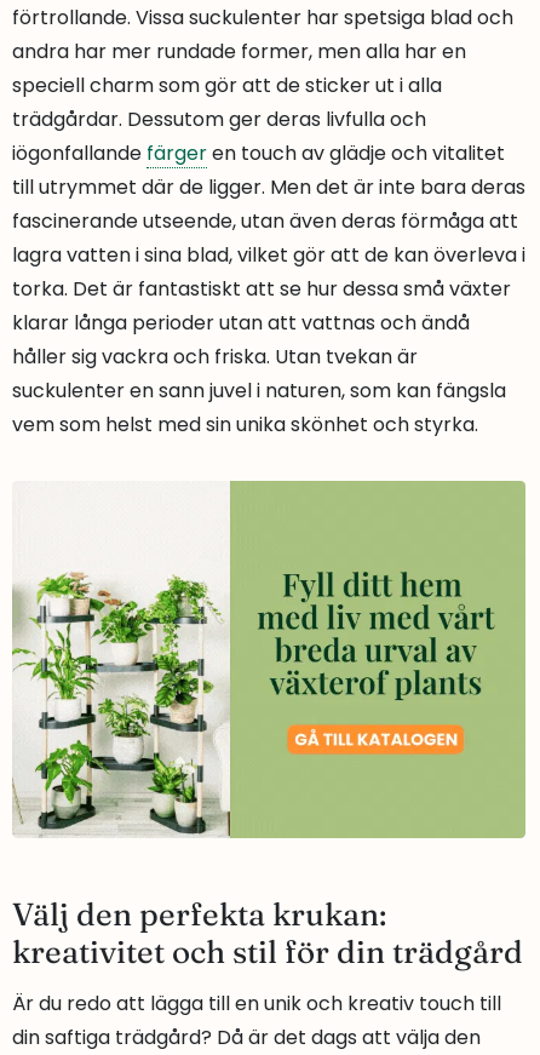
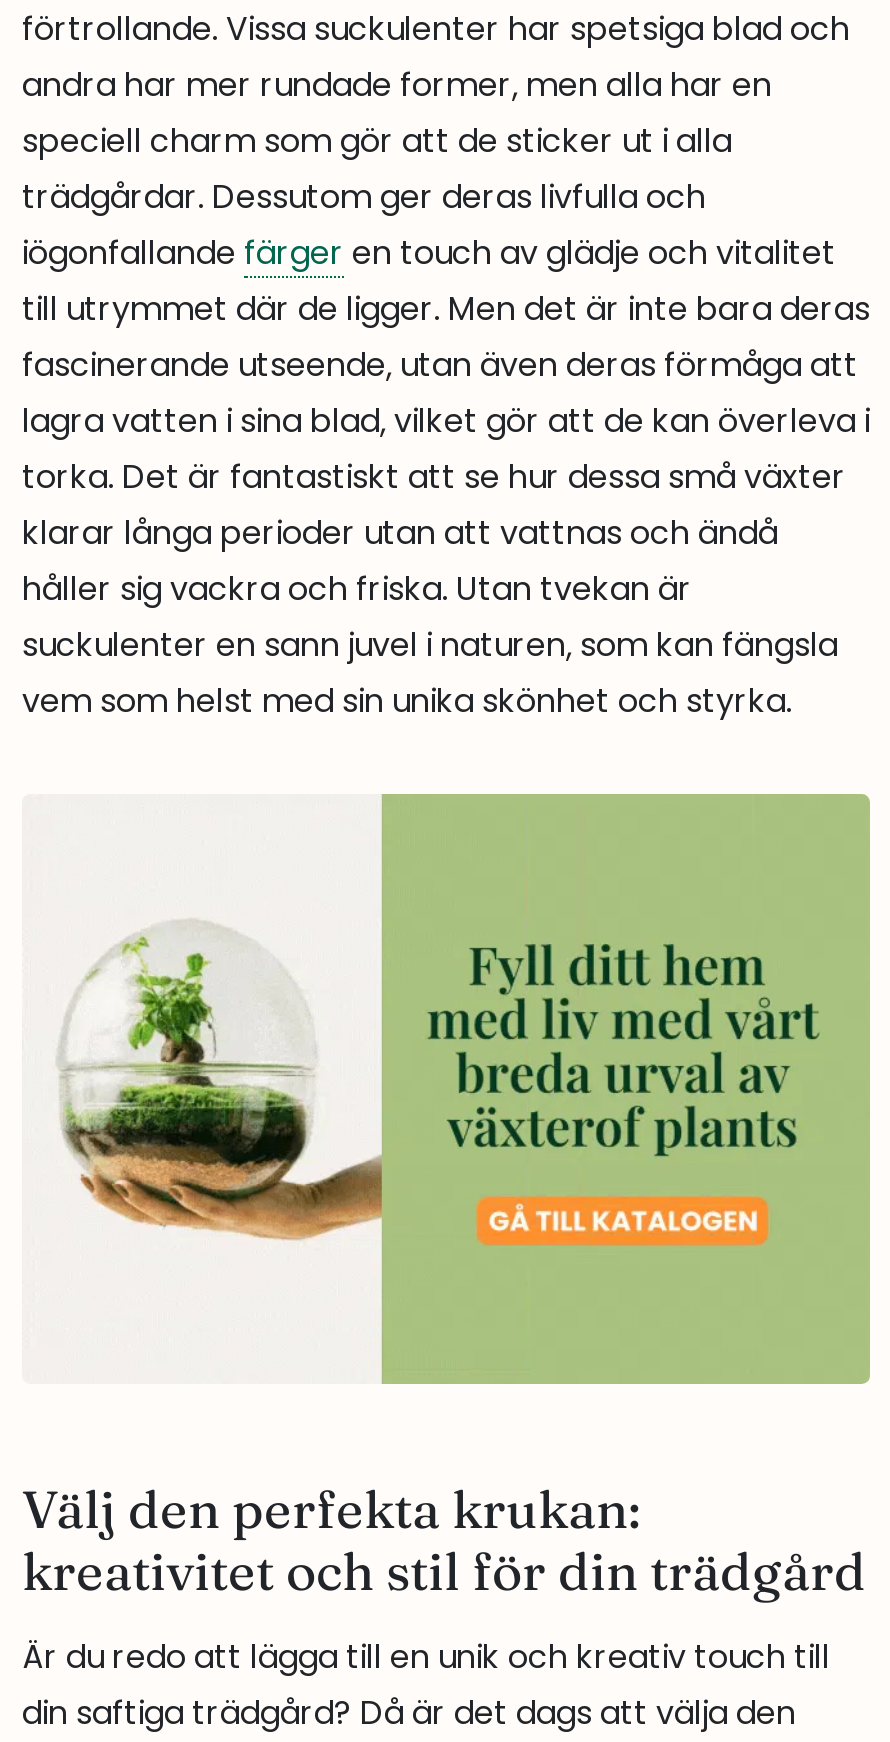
[11,558,231,838] [image] -> [22,920,384,1380] [image]

